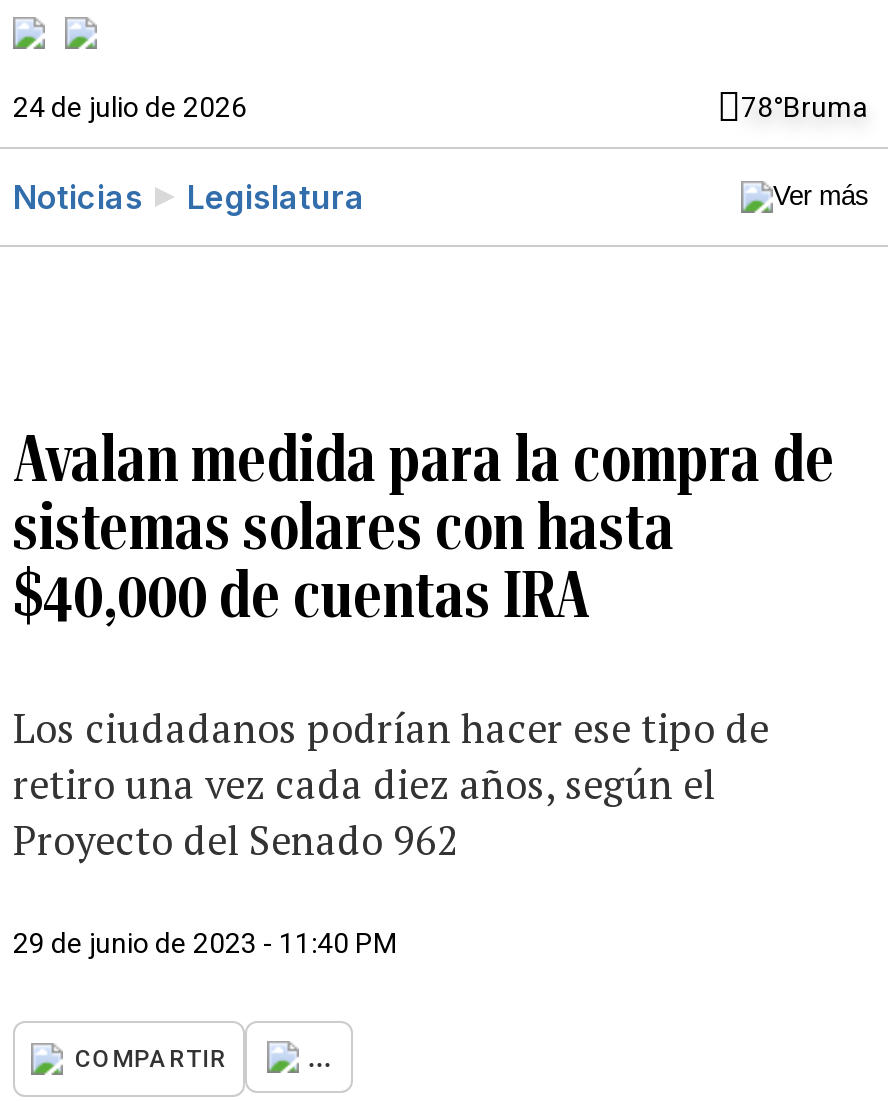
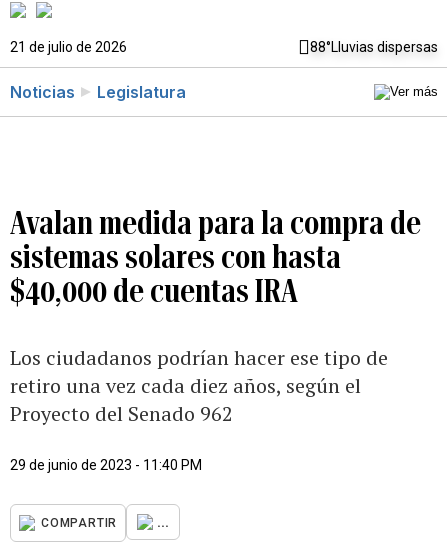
[13,91,869,123] 24 de julio de 2026 | 78°Bruma -> [10,39,438,55] 21 de julio de 2026 | 88°Lluvias dispersas

